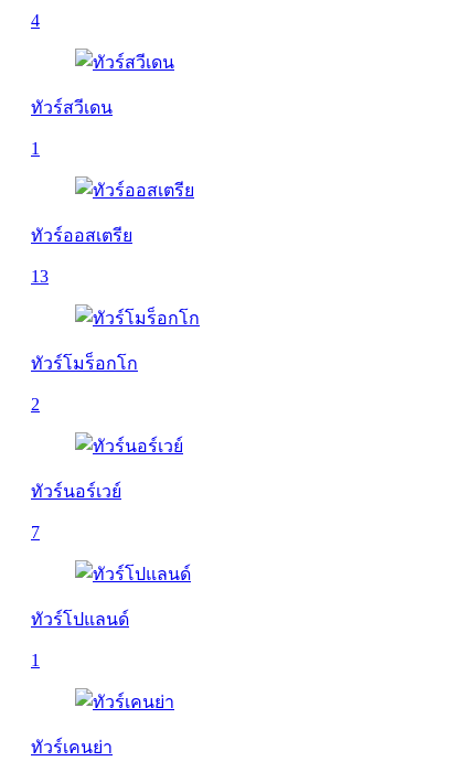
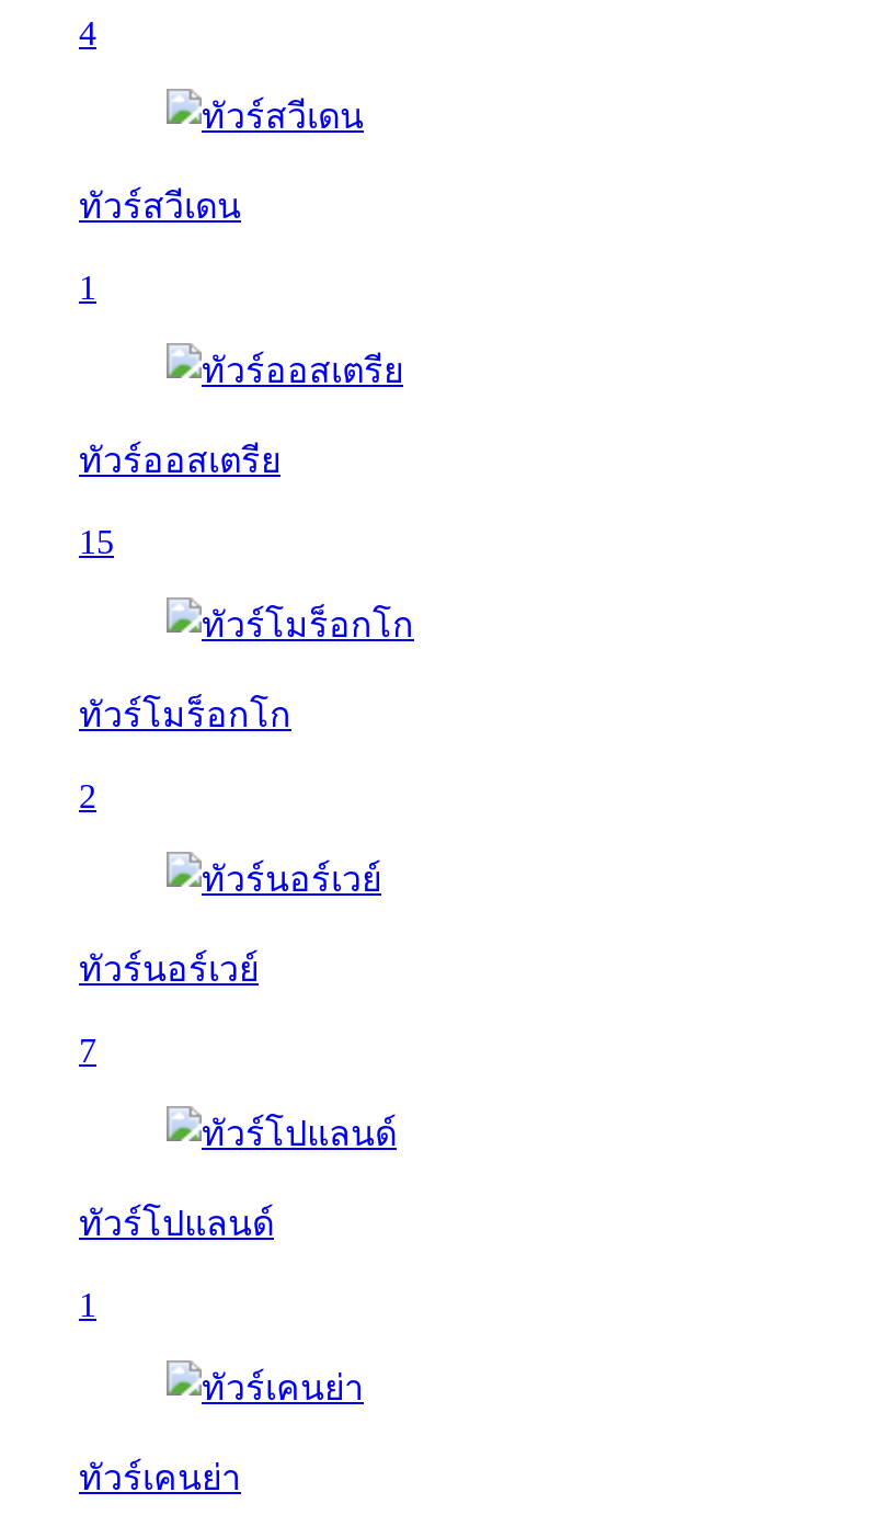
[31,267,49,286] 13 -> [79,523,114,560] 15

